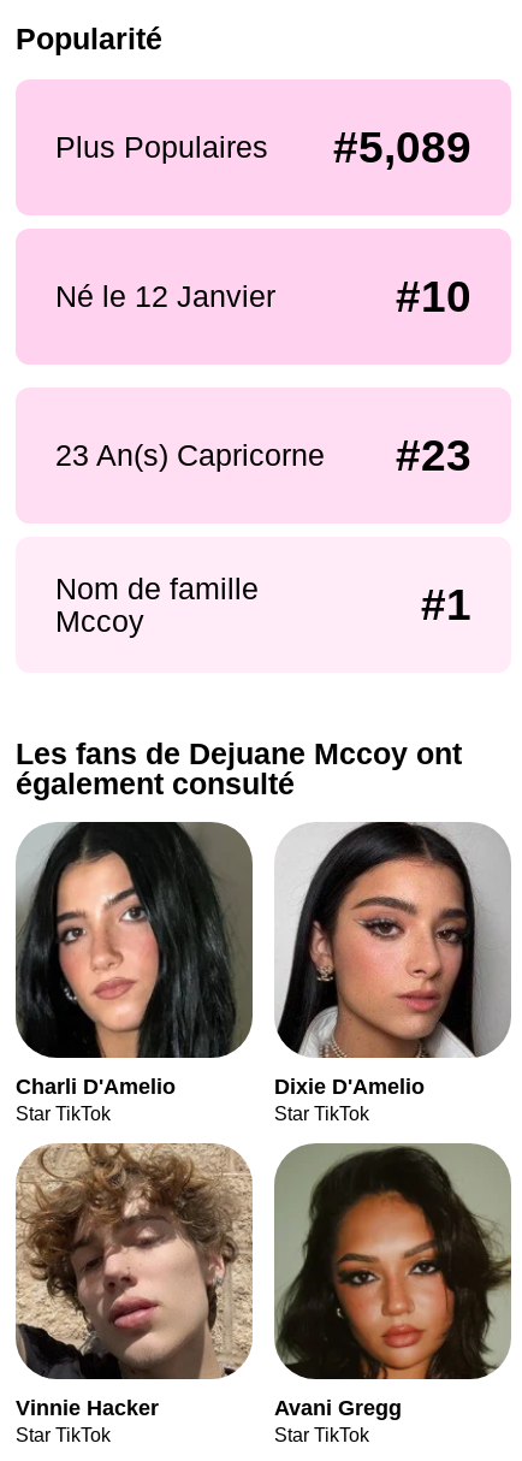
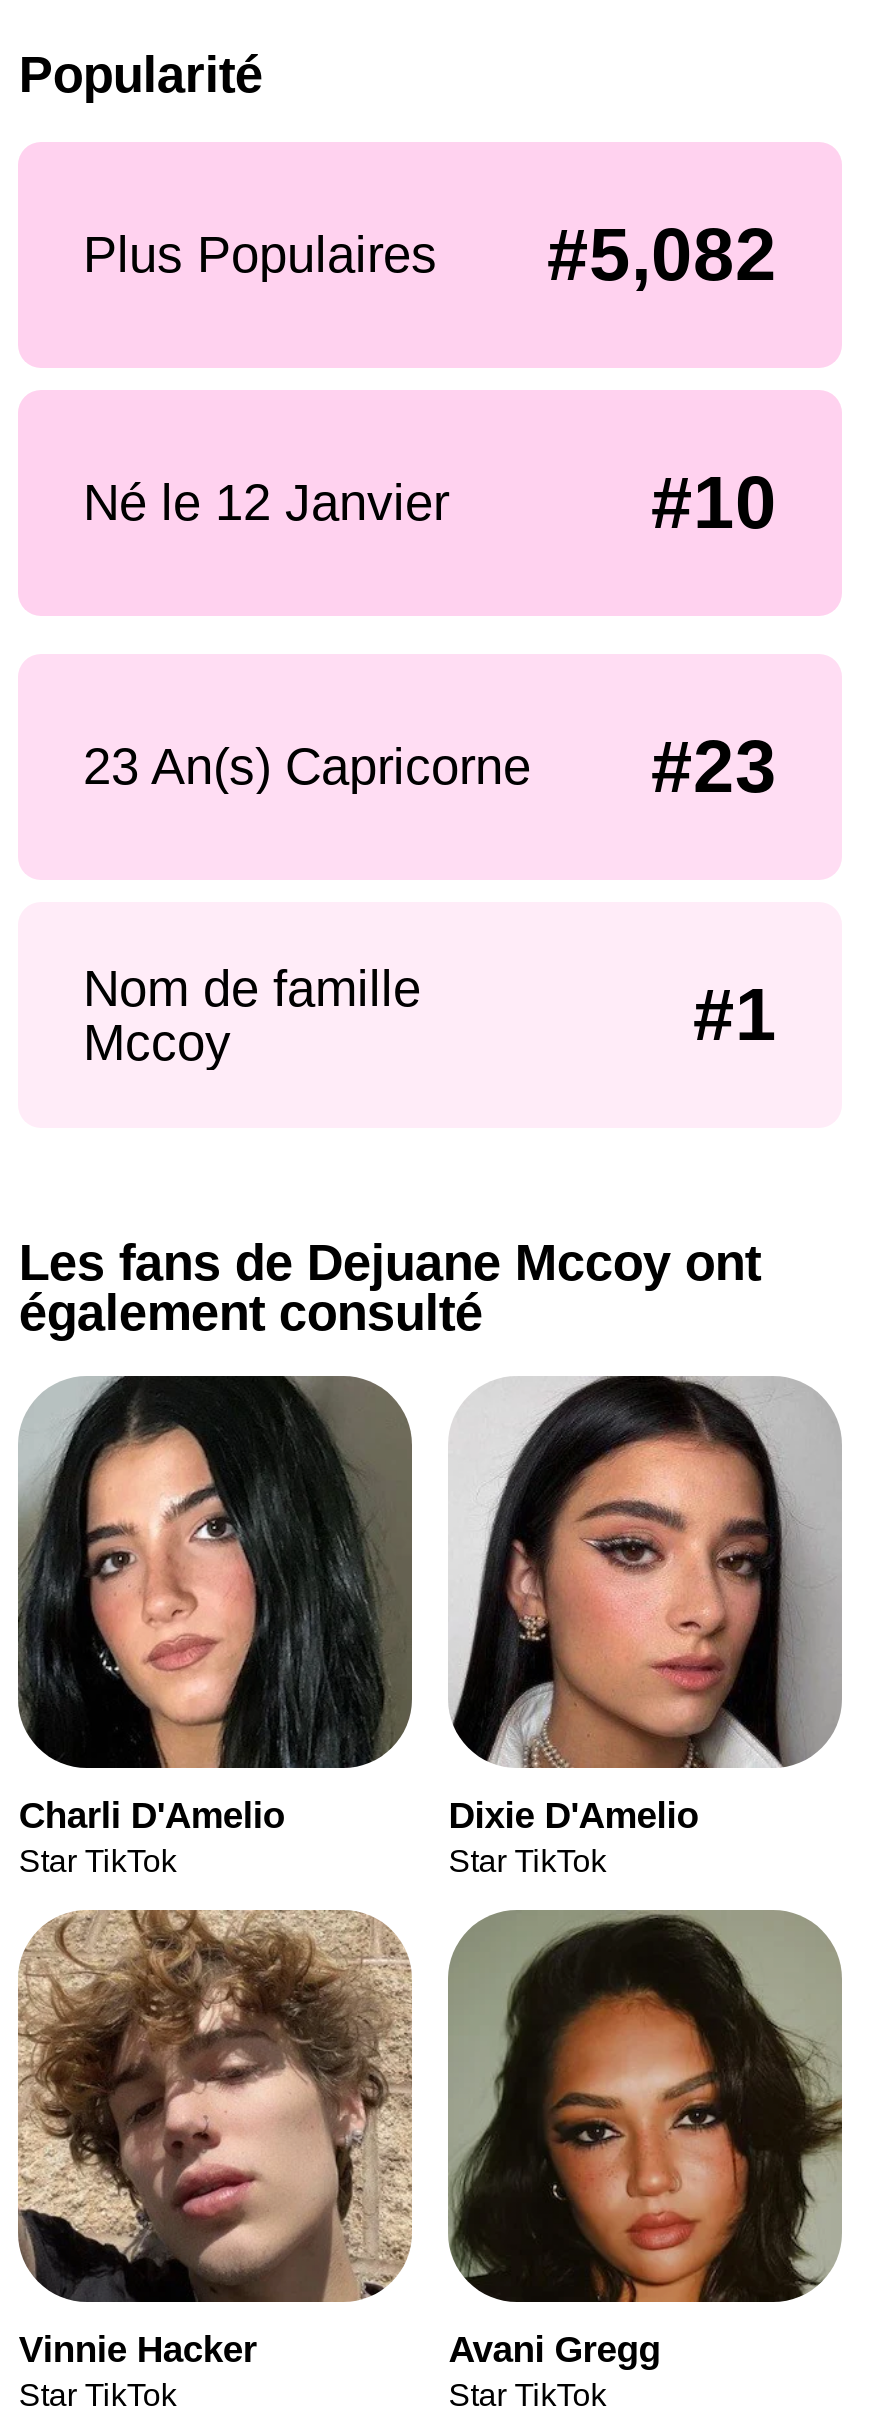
[55,123,472,172] Plus Populaires #5,089 -> [83,214,777,296] Plus Populaires #5,082

